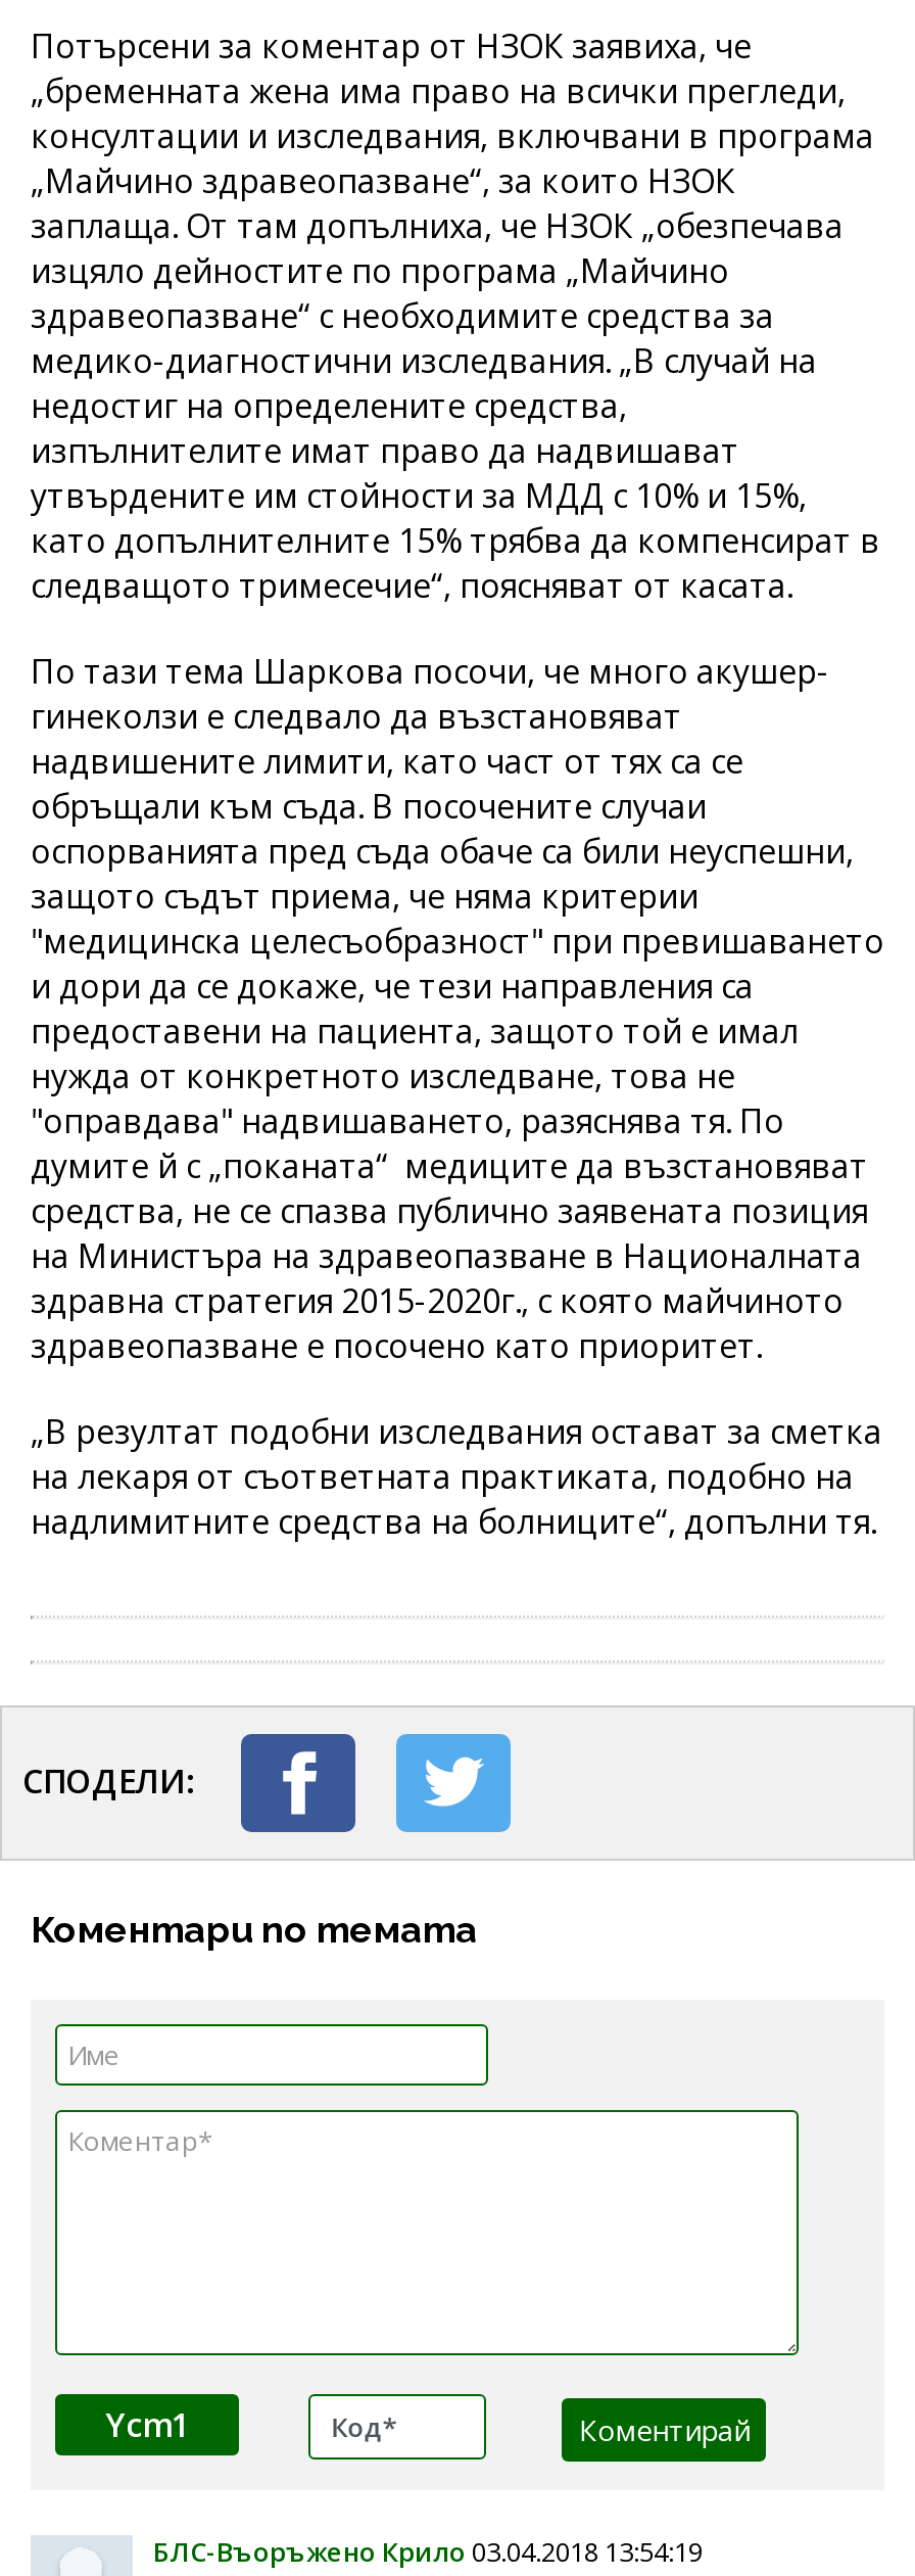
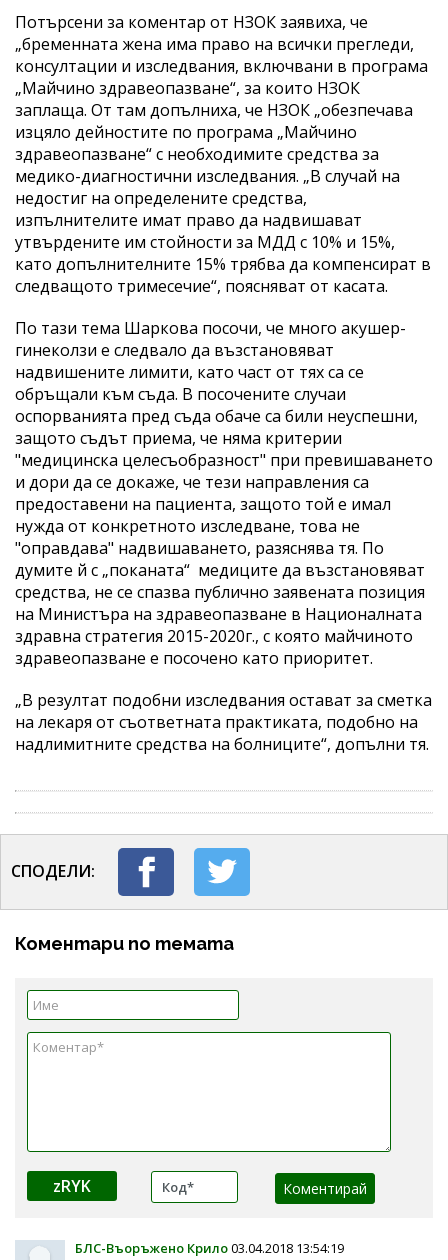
[105,2402,189,2447] Ycm1 -> [53,1175,91,1197] zRYK

